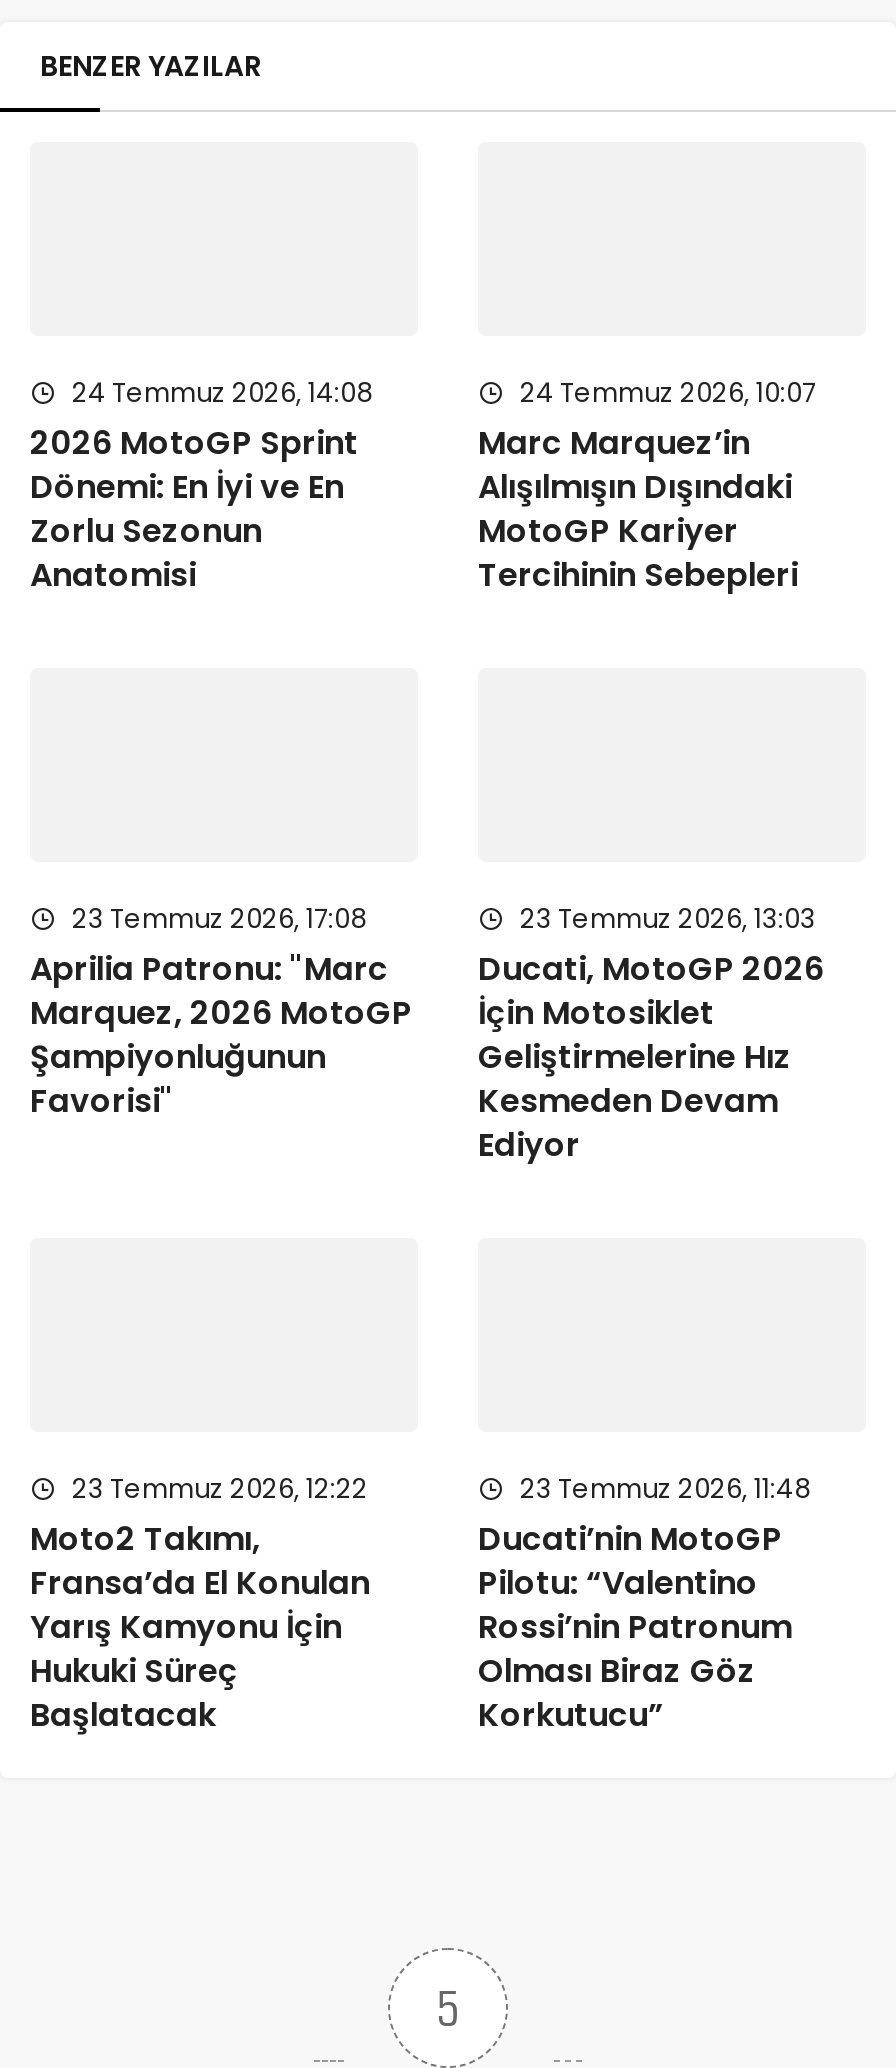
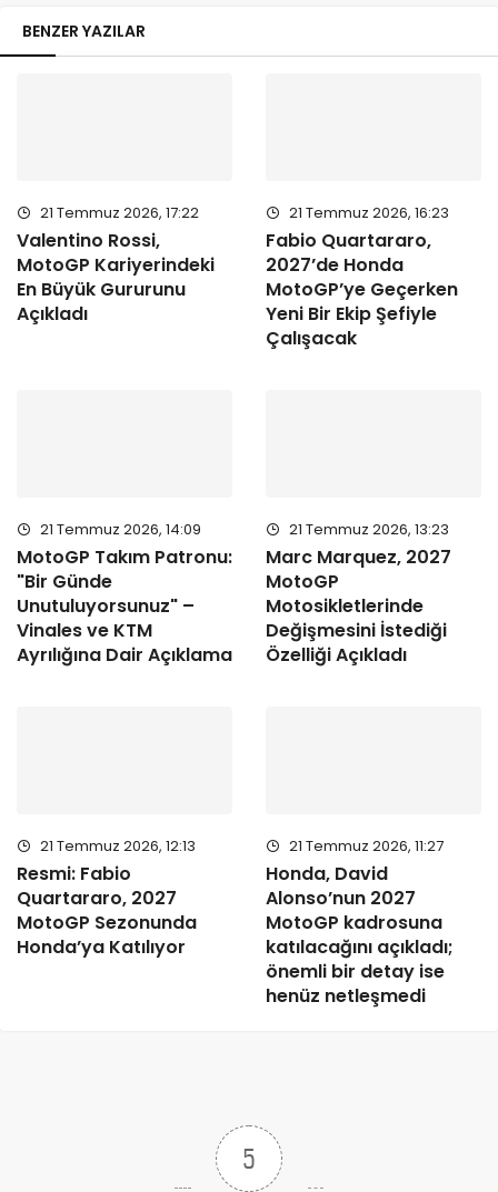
[30,375,372,599] 24 Temmuz 2026, 14:08 | 2026 MotoGP Sprint | Dönemi: En İyi ve En | Zorlu Sezonun | Anatomisi -> [17,203,215,327] 21 Temmuz 2026, 17:22 | Valentino Rossi, | MotoGP Kariyerindeki | En Büyük Gururunu | Açıkladı
[478,375,816,599] 24 Temmuz 2026, 10:07 | Marc Marquez’in | Alışılmışın Dışındaki | MotoGP Kariyer | Tercihinin Sebepleri -> [266,203,458,351] 21 Temmuz 2026, 16:23 | Fabio Quartararo, | 2027’de Honda | MotoGP’ye Geçerken | Yeni Bir Ekip Şefiyle | Çalışacak
[30,901,412,1125] 23 Temmuz 2026, 17:08 | Aprilia Patronu: "Marc | Marquez, 2026 MotoGP | Şampiyonluğunun | Favorisi" -> [17,519,232,668] 21 Temmuz 2026, 14:09 | MotoGP Takım Patronu: | "Bir Günde | Unutuluyorsunuz" – | Vinales ve KTM | Ayrılığına Dair Açıklama
[478,901,824,1169] 23 Temmuz 2026, 13:03 | Ducati, MotoGP 2026 | İçin Motosiklet | Geliştirmelerine Hız | Kesmeden Devam | Ediyor -> [266,519,451,668] 21 Temmuz 2026, 13:23 | Marc Marquez, 2027 | MotoGP | Motosikletlerinde | Değişmesini İstediği | Özelliği Açıkladı
[30,1471,370,1739] 23 Temmuz 2026, 12:22 | Moto2 Takımı, | Fransa’da El Konulan | Yarış Kamyonu İçin | Hukuki Süreç | Başlatacak -> [17,836,197,960] 21 Temmuz 2026, 12:13 | Resmi: Fabio | Quartararo, 2027 | MotoGP Sezonunda | Honda’ya Katılıyor
[478,1471,810,1739] 23 Temmuz 2026, 11:48 | Ducati’nin MotoGP | Pilotu: “Valentino | Rossi’nin Patronum | Olması Biraz Göz | Korkutucu” -> [266,836,454,1009] 21 Temmuz 2026, 11:27 | Honda, David | Alonso’nun 2027 | MotoGP kadrosuna | katılacağını açıkladı; | önemli bir detay ise | henüz netleşmedi

